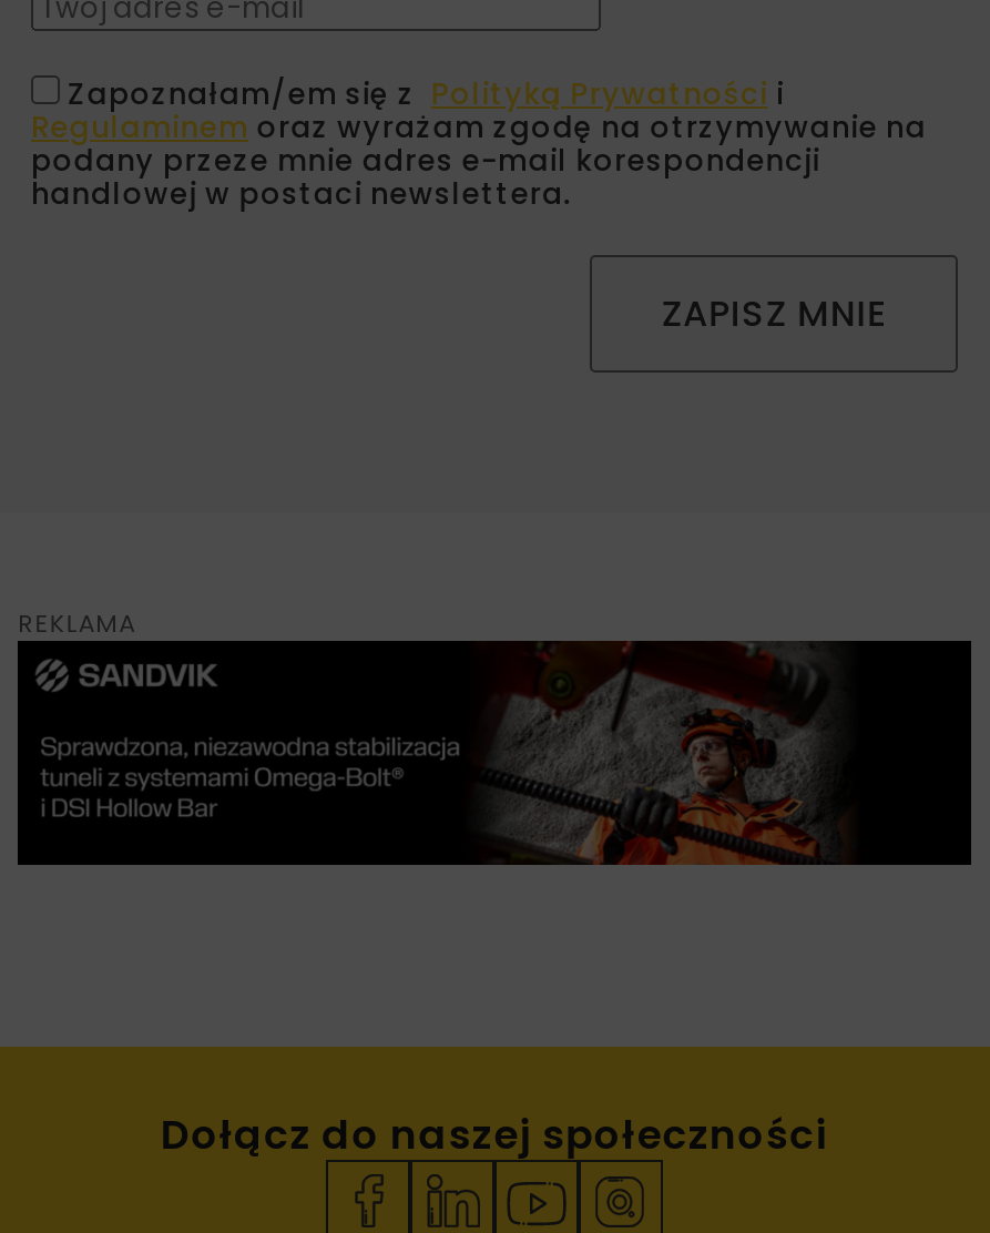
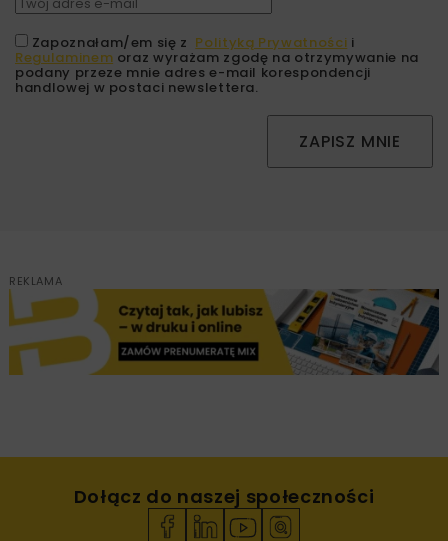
[16,639,973,867] [image] -> [8,288,440,376] [image]

